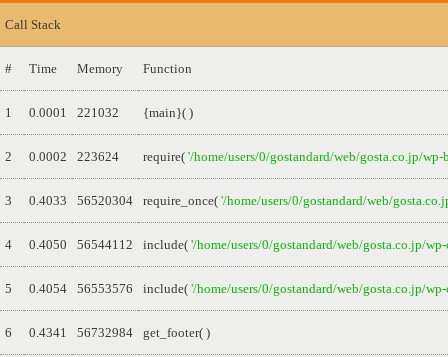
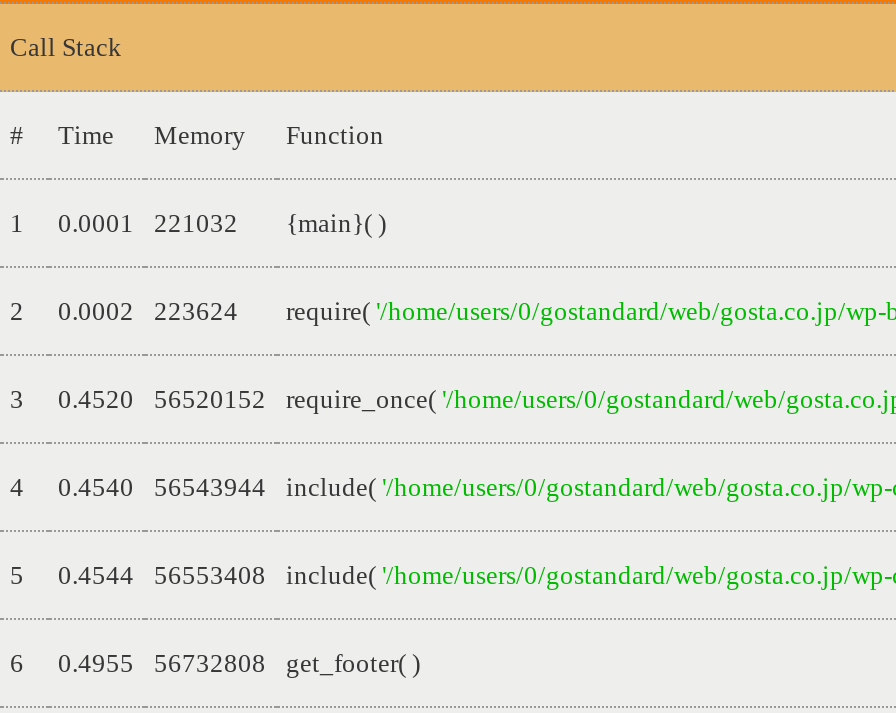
[29,193,67,208] 0.4033 -> [58,384,134,414] 0.4520
[77,193,133,208] 56520304 -> [154,384,266,414] 56520152
[29,237,67,252] 0.4050 -> [58,472,134,502] 0.4540
[77,237,133,252] 56544112 -> [154,472,266,502] 56543944
[29,281,67,296] 0.4054 -> [58,560,134,590] 0.4544
[77,281,133,296] 56553576 -> [154,560,266,590] 56553408
[29,325,67,340] 0.4341 -> [58,648,134,678] 0.4955
[77,325,133,340] 56732984 -> [154,648,266,678] 56732808

